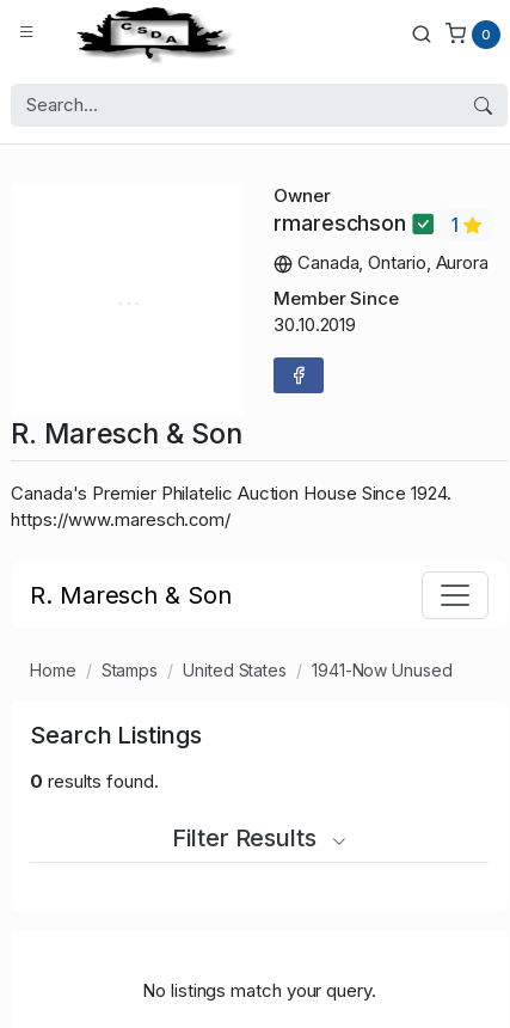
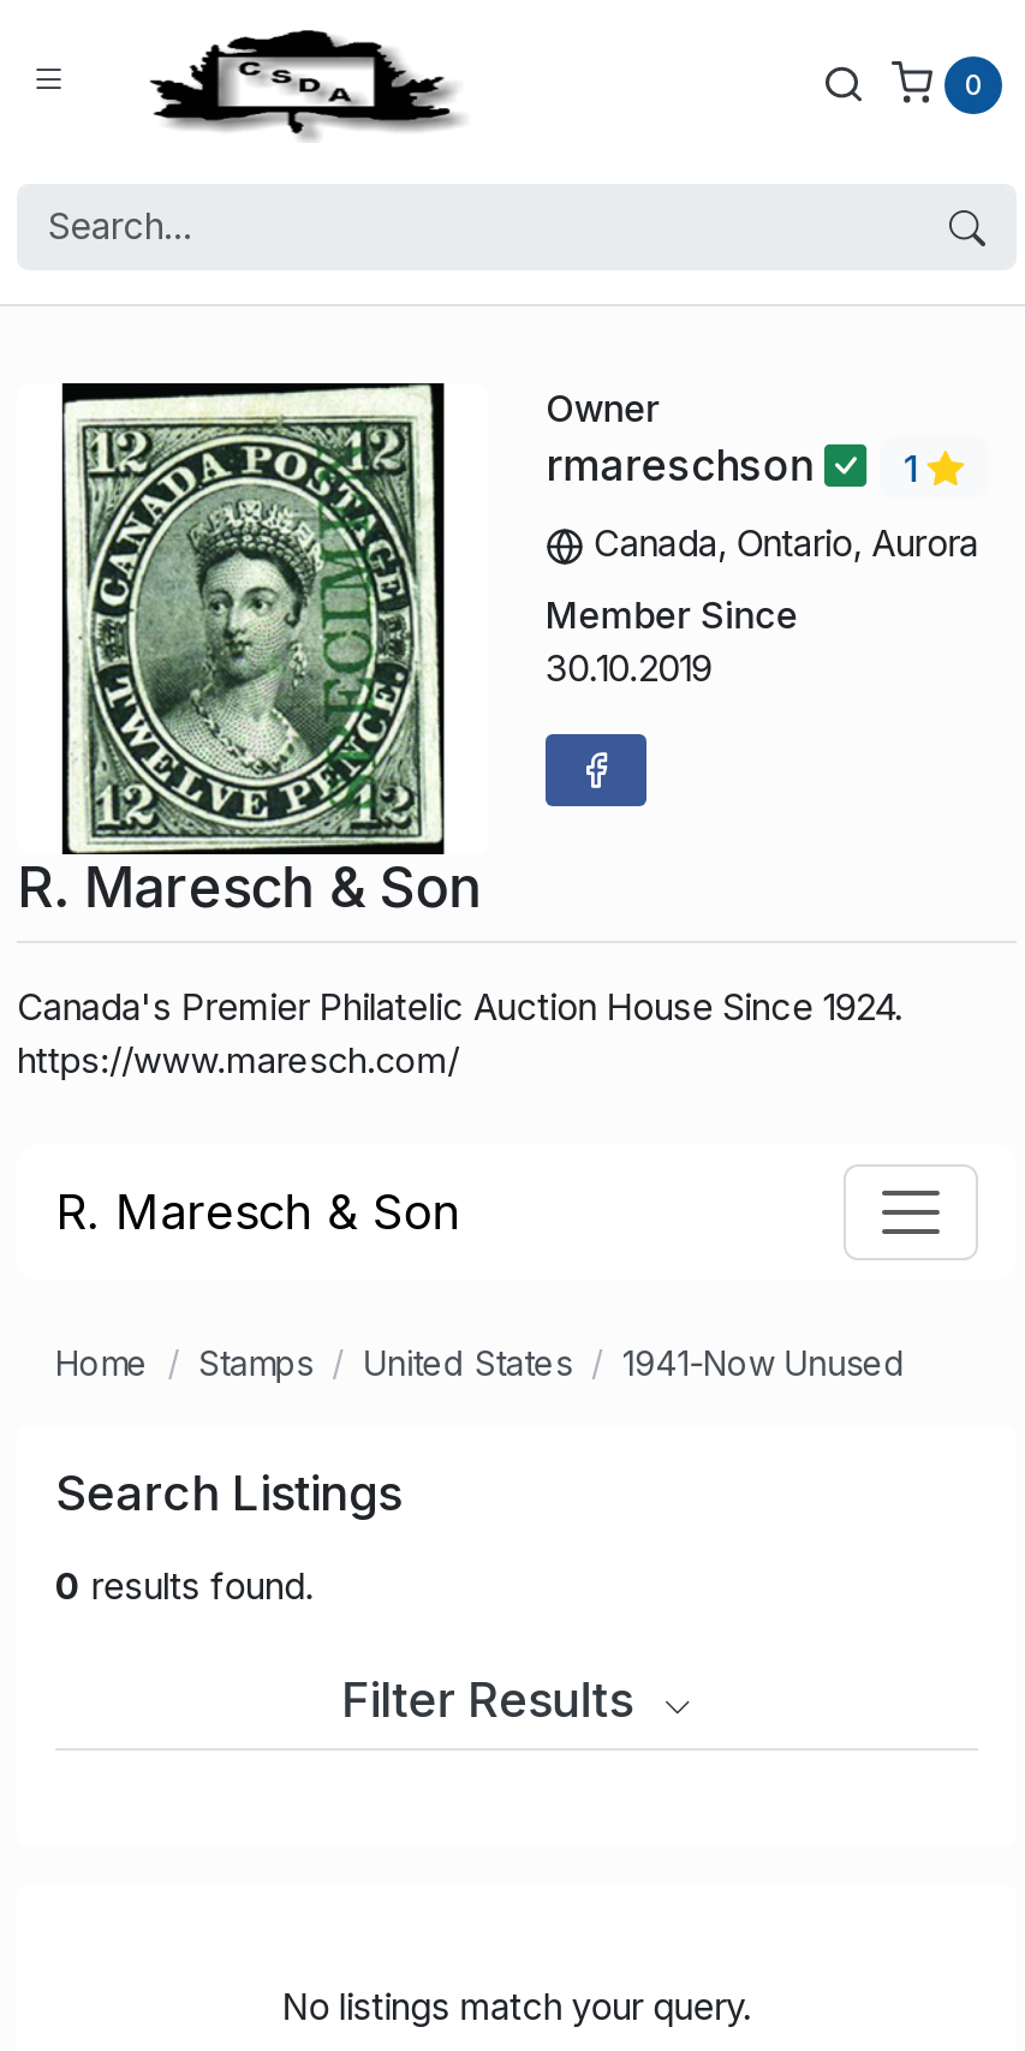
none -> [60,381,447,847] [image]

